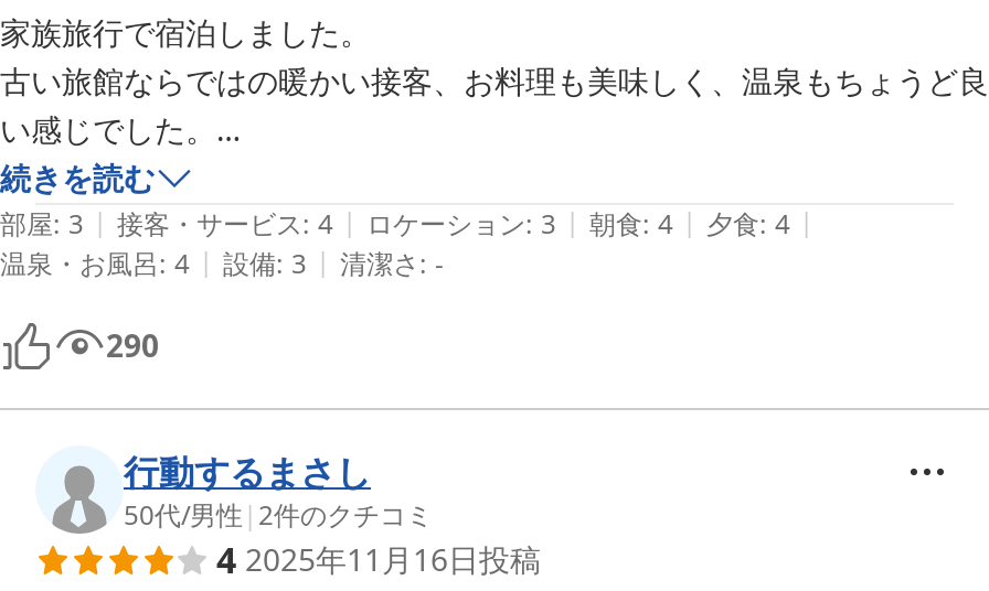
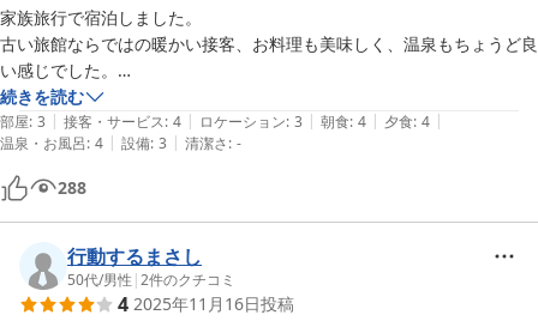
[106,324,159,366] 290 -> [58,176,86,199] 288

